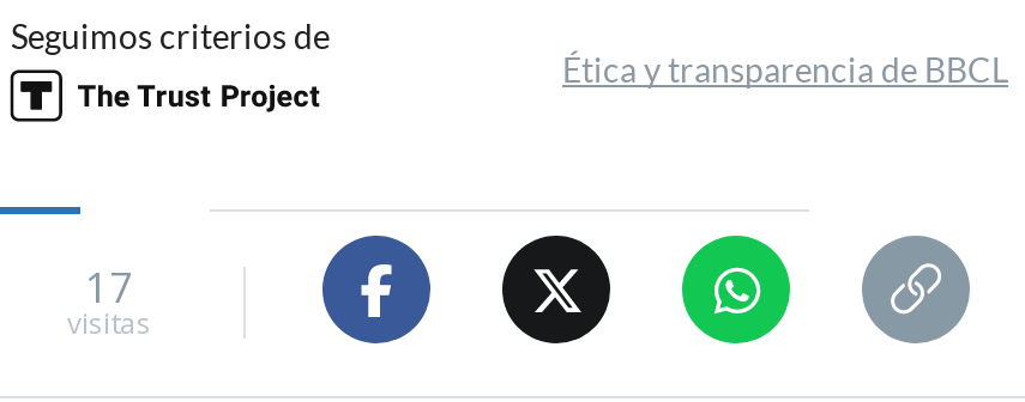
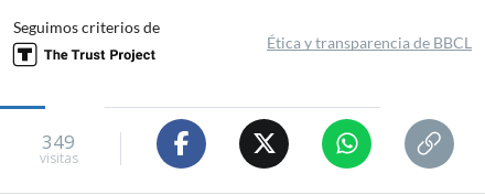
[85,260,133,315] 17 -> [42,129,75,154] 349

